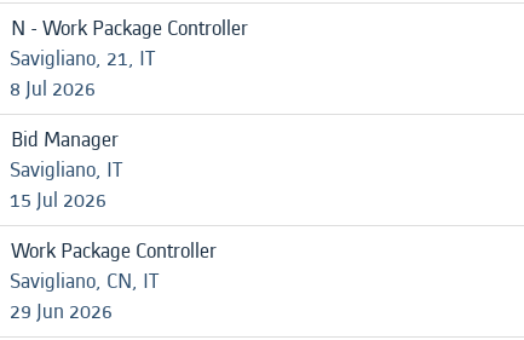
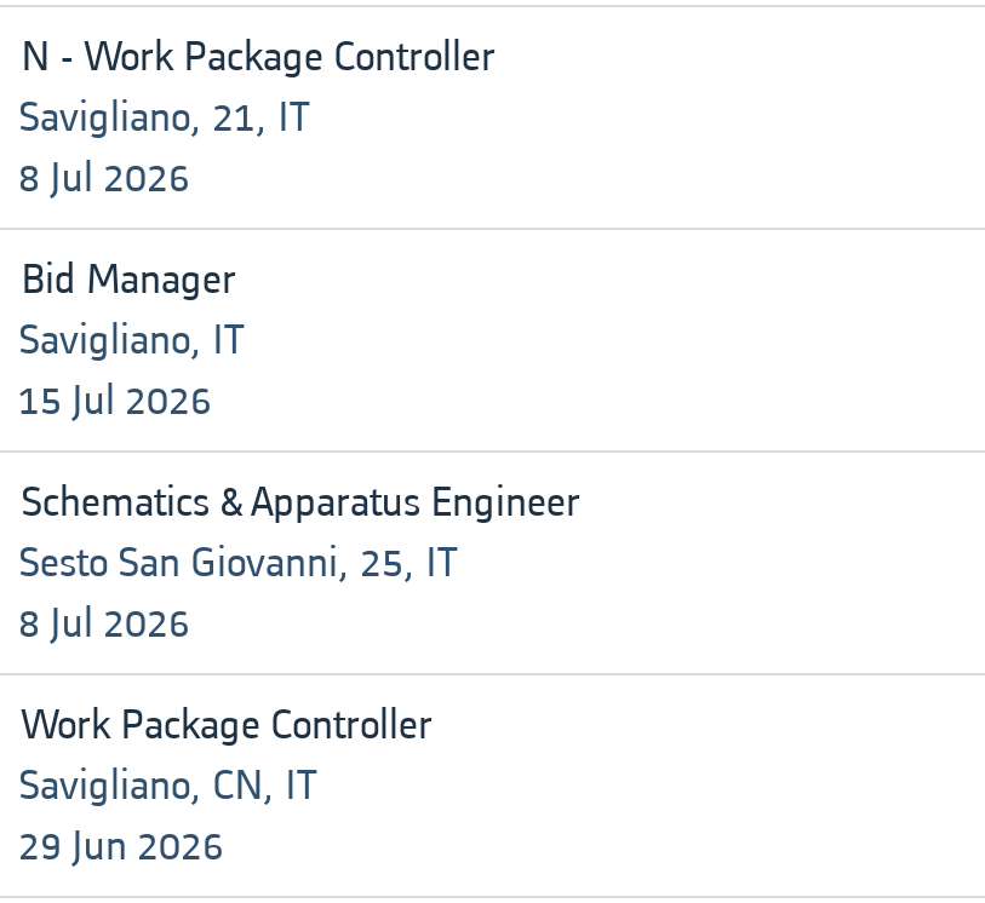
none -> [18,472,580,654] Schematics & Apparatus Engineer | Sesto San Giovanni, 25, IT | 8 Jul 2026

